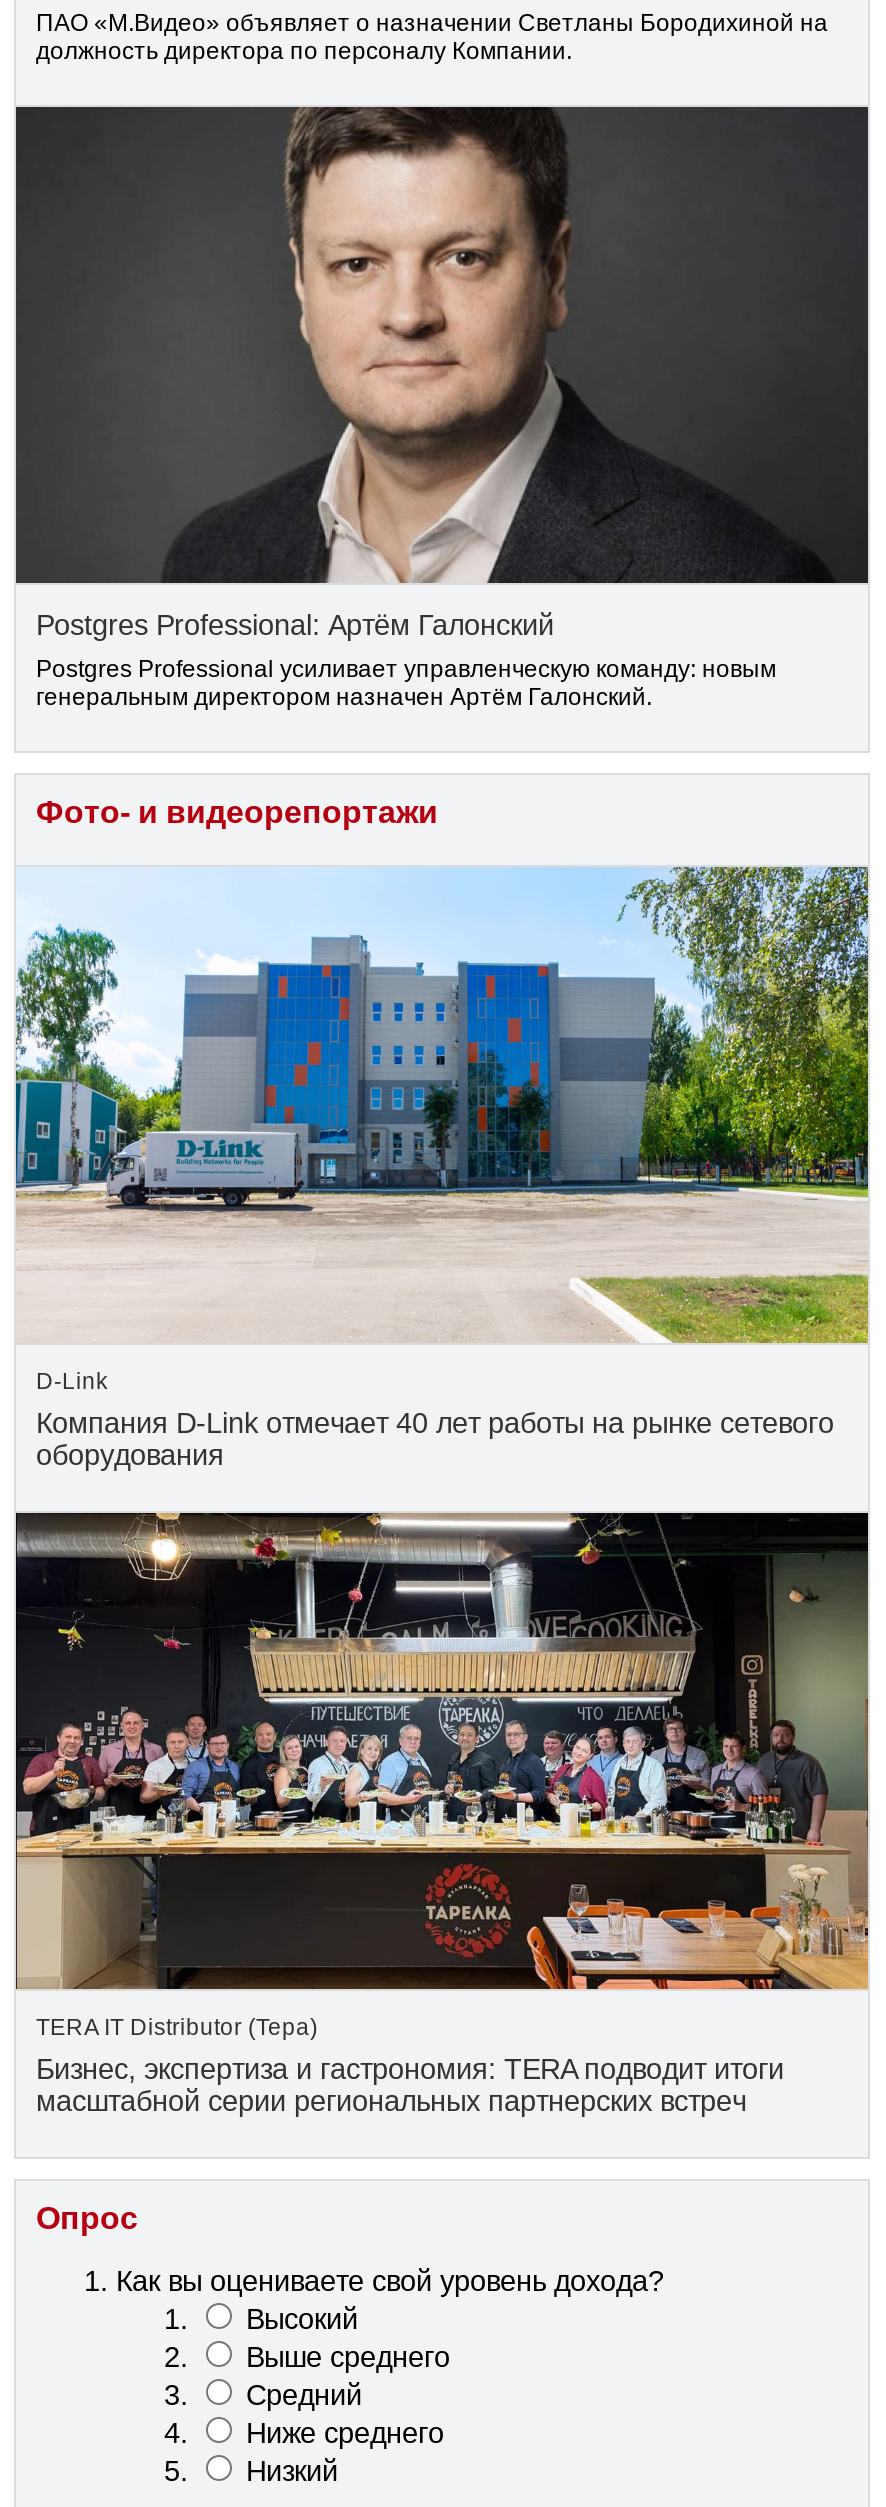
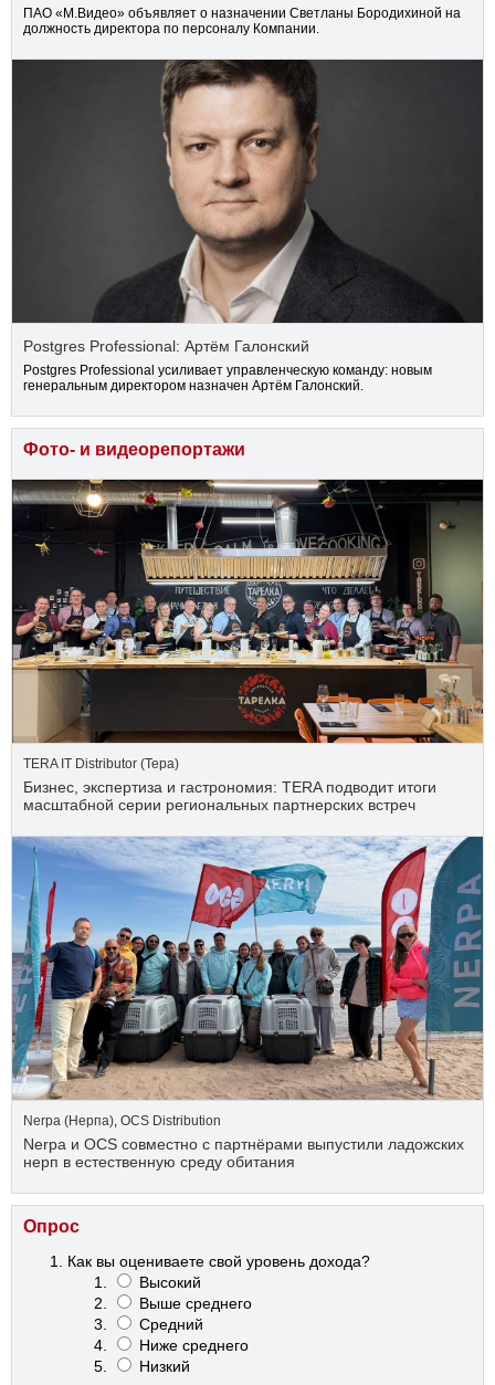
[14,865,870,1471] [image] | D-Link | Компания D-Link отмечает 40 лет работы на рынке сетевого | оборудования -> none
moved [12,1511,872,2117] -> [10,479,485,813]: [image] | Бизнес, экспертиза и гастрономия: TERA подводит итоги | масштабной серии региональных партнерских встреч
none -> [11,836,484,1170] [image] | Nerpa (Нерпа), OCS Distribution | Nerpa и OCS совместно с партнёрами выпустили ладожских | нерп в естественную среду обитания

